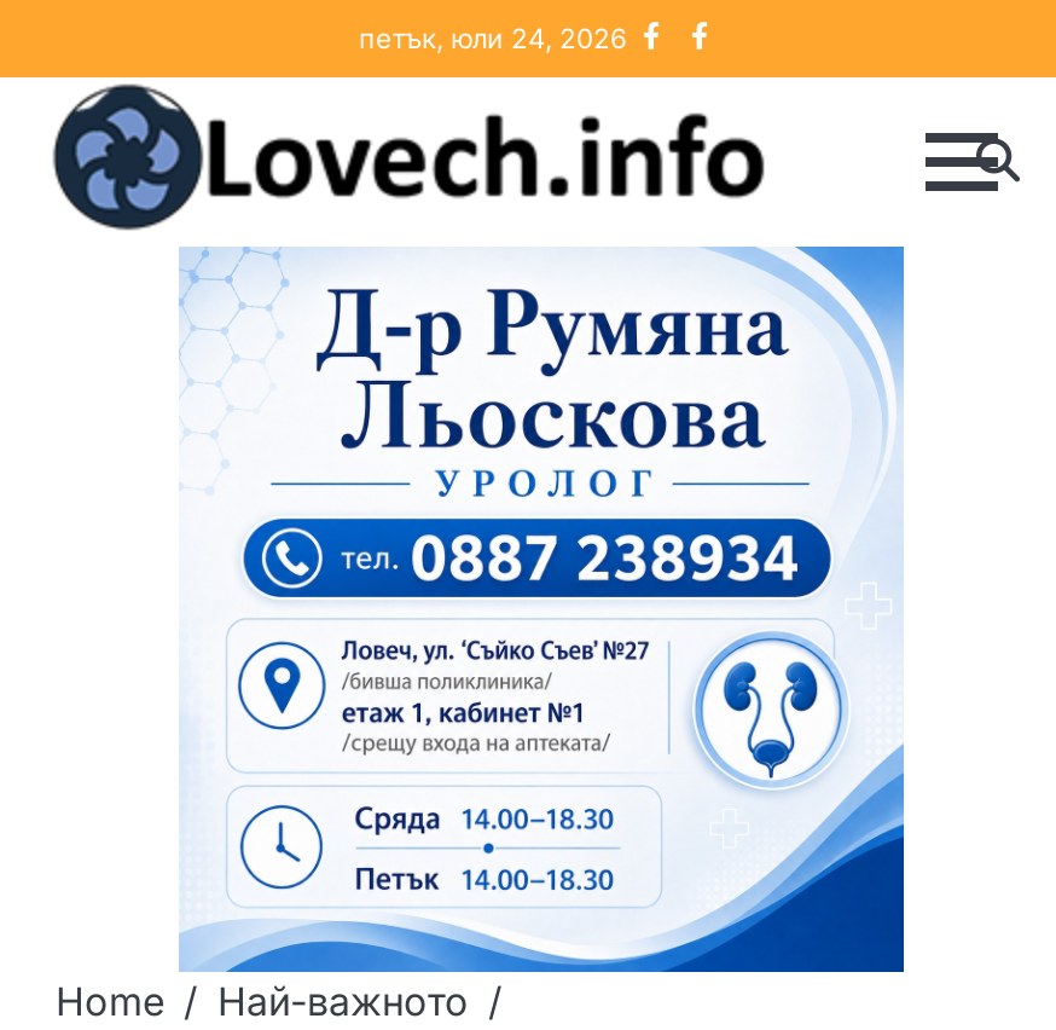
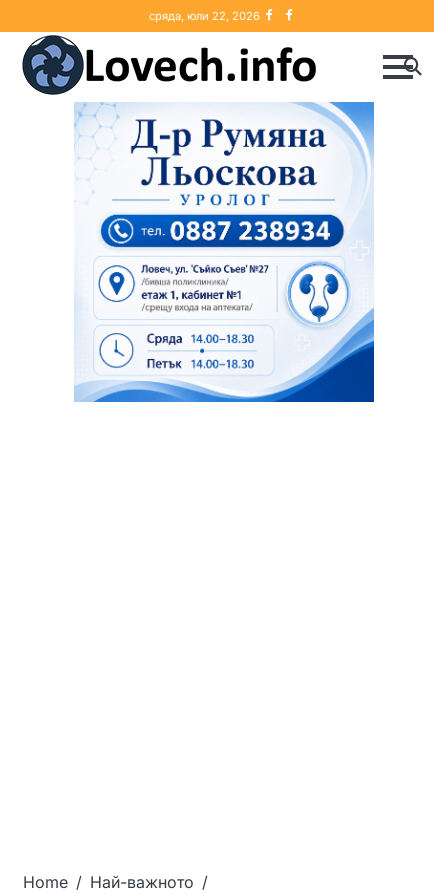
[359,21,627,54] петък, юли 24, 2026 -> [148,8,259,22] сряда, юли 22, 2026

